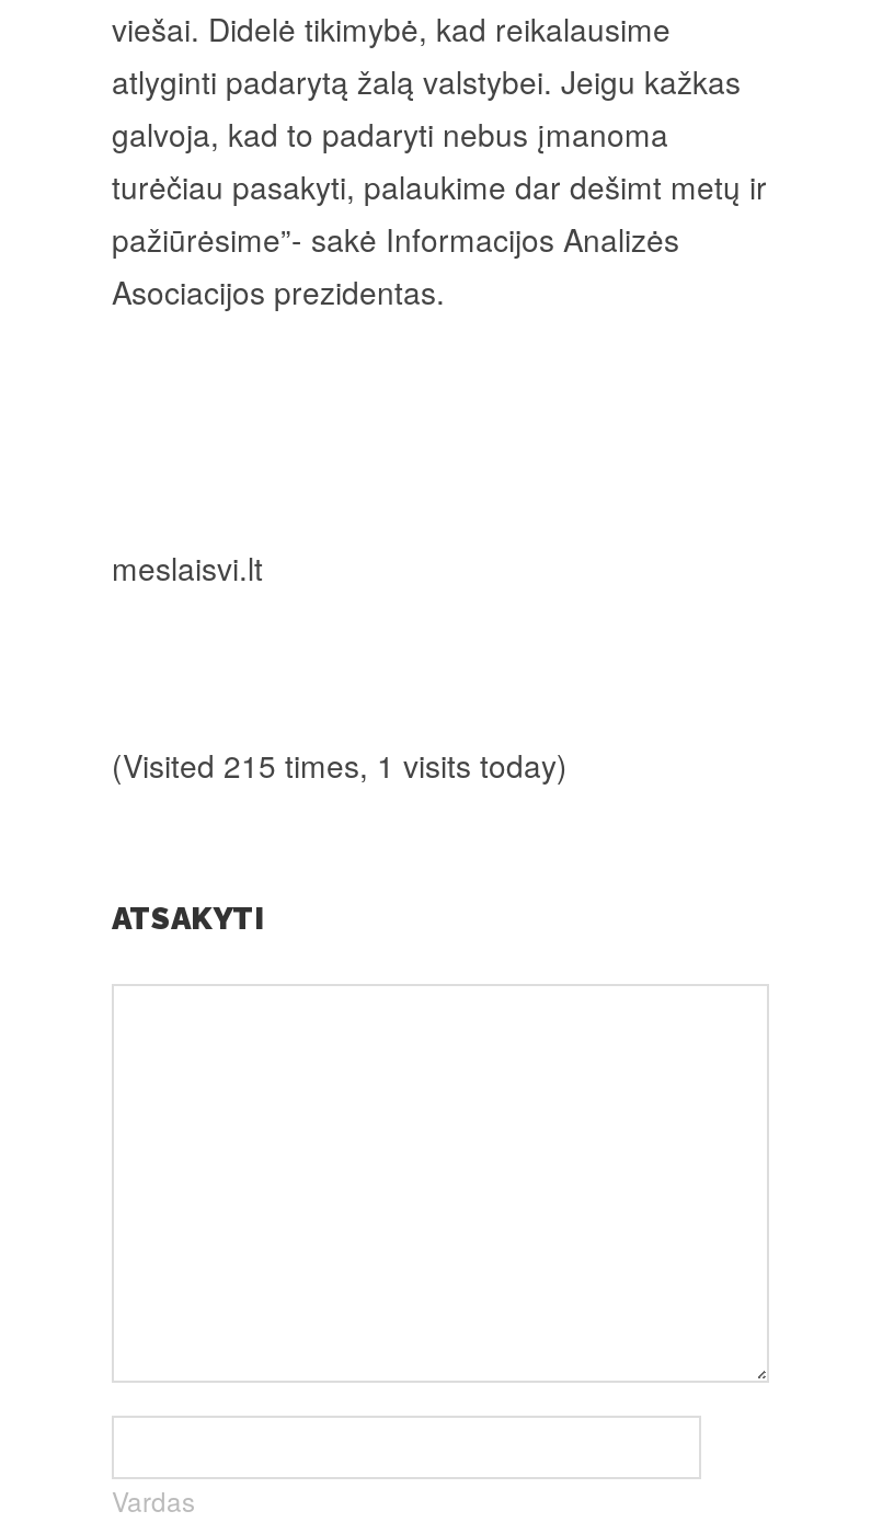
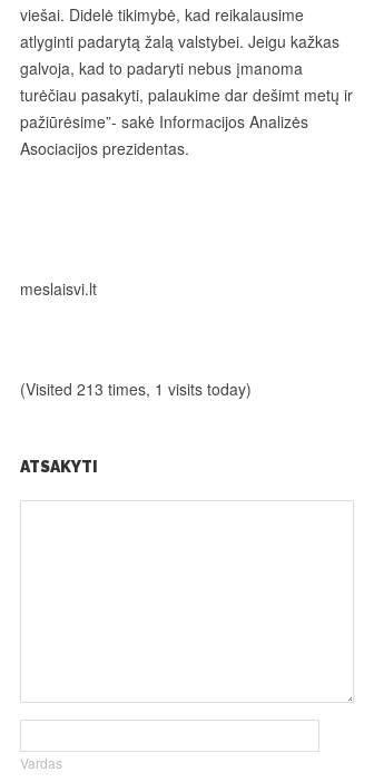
[112,743,568,787] (Visited 215 times, 1 visits today) -> [20,378,252,400] (Visited 213 times, 1 visits today)

